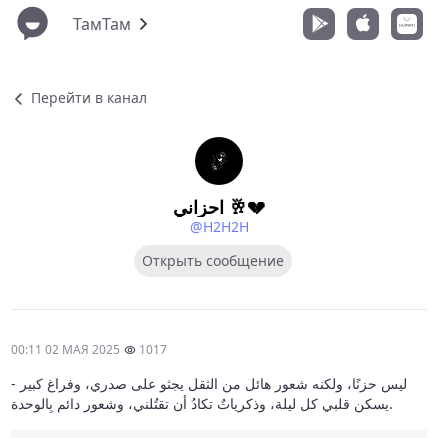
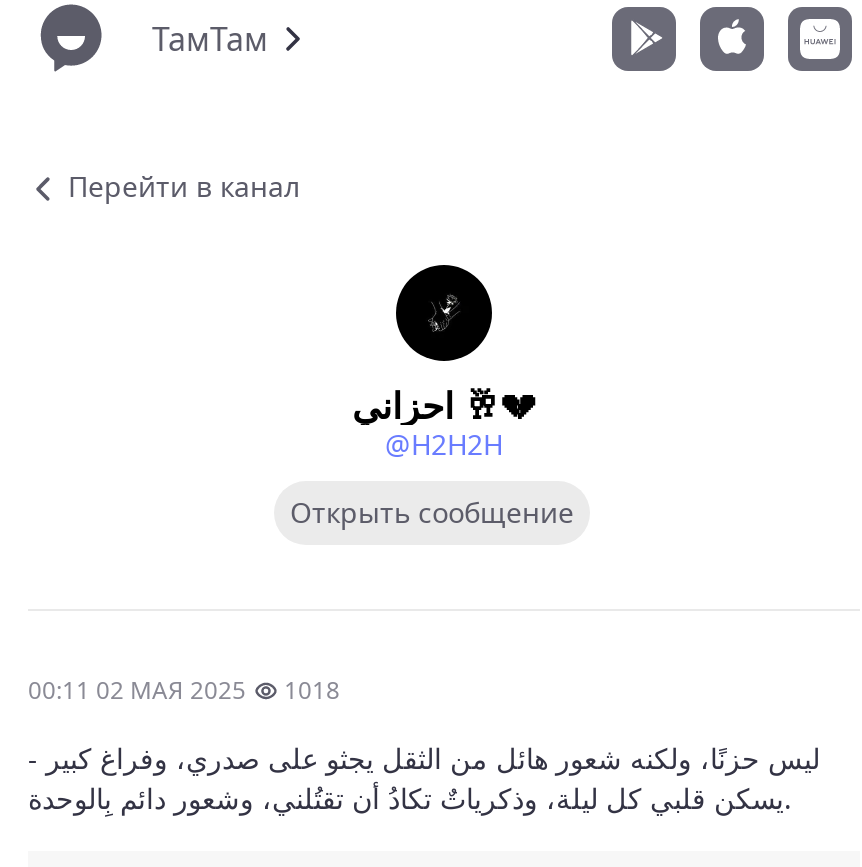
[11,341,167,358] 00:11 02 МАЯ 2025 1017 -> [28,673,340,707] 00:11 02 МАЯ 2025 1018

